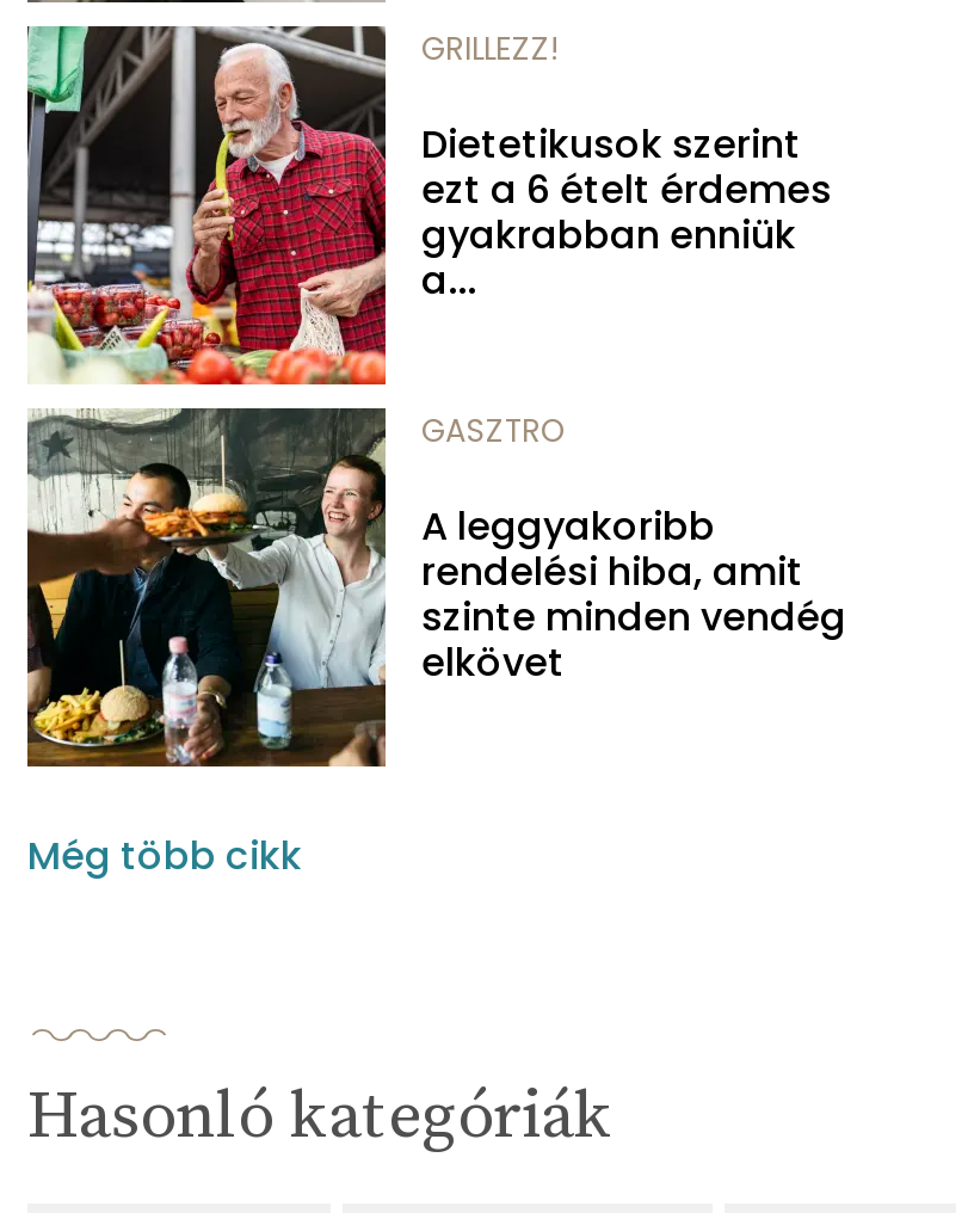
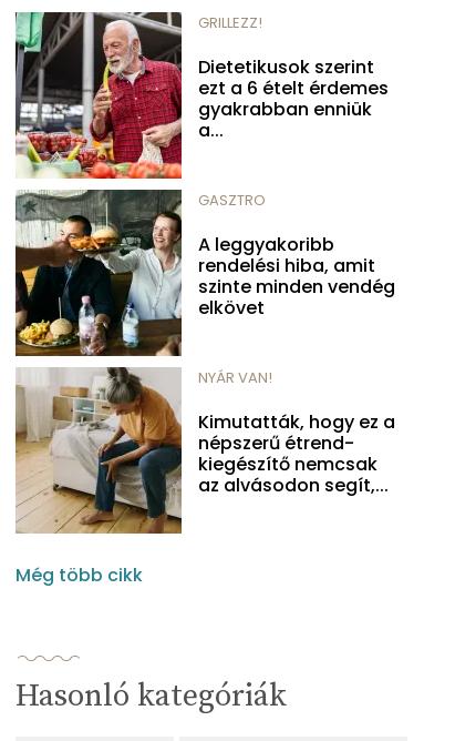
none -> [14,367,395,535] [image] | NYÁR VAN! | Kimutatták, hogy ez a | népszerű étrend- | kiegészítő nemcsak | az alvásodon segít,...

